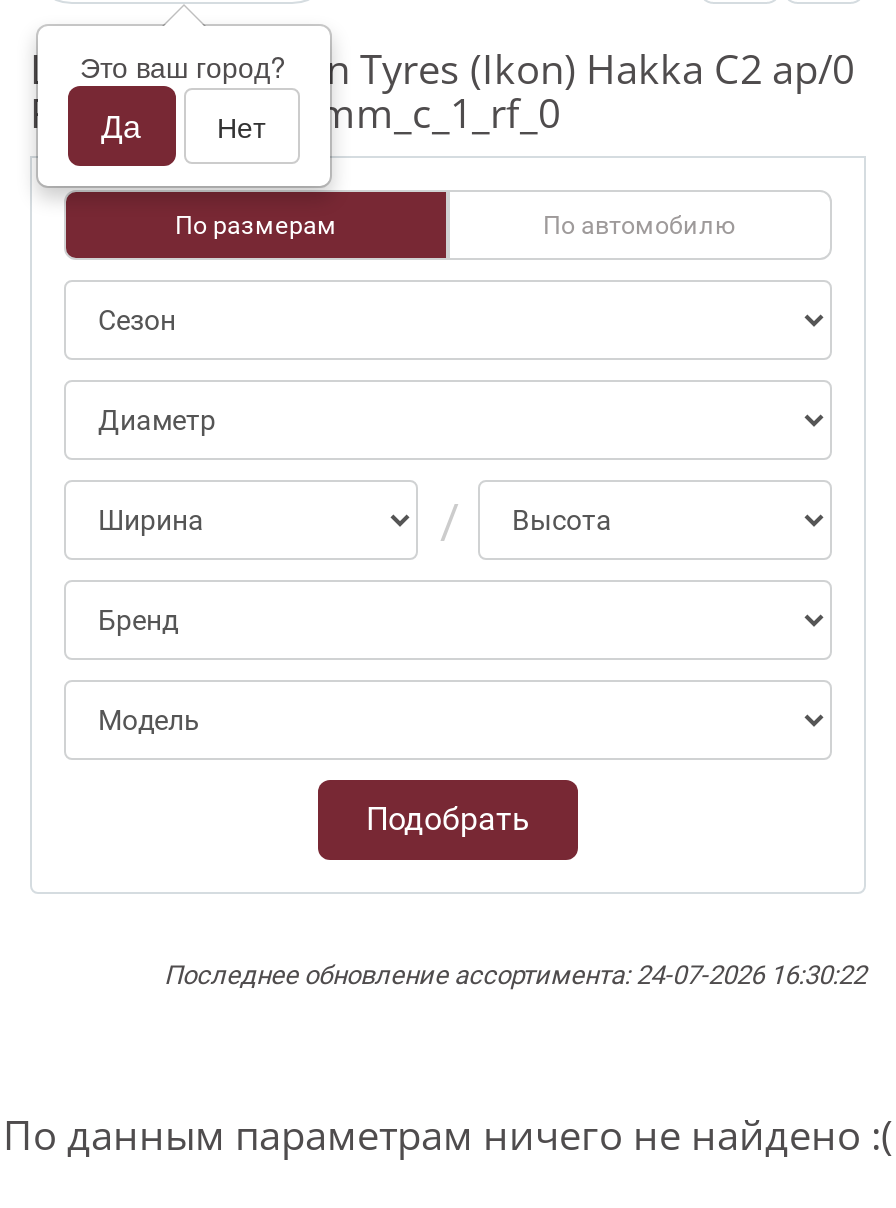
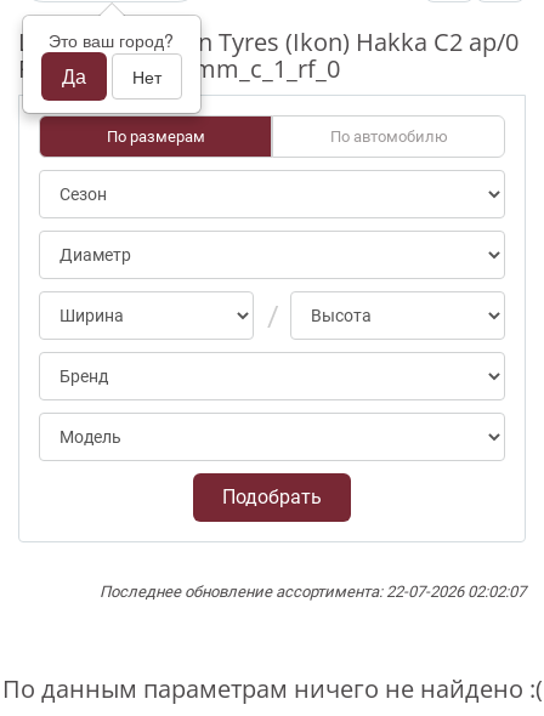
[164,960,866,990] Последнее обновление ассортимента: 24-07-2026 16:30:22 -> [100,583,526,601] Последнее обновление ассортимента: 22-07-2026 02:02:07

